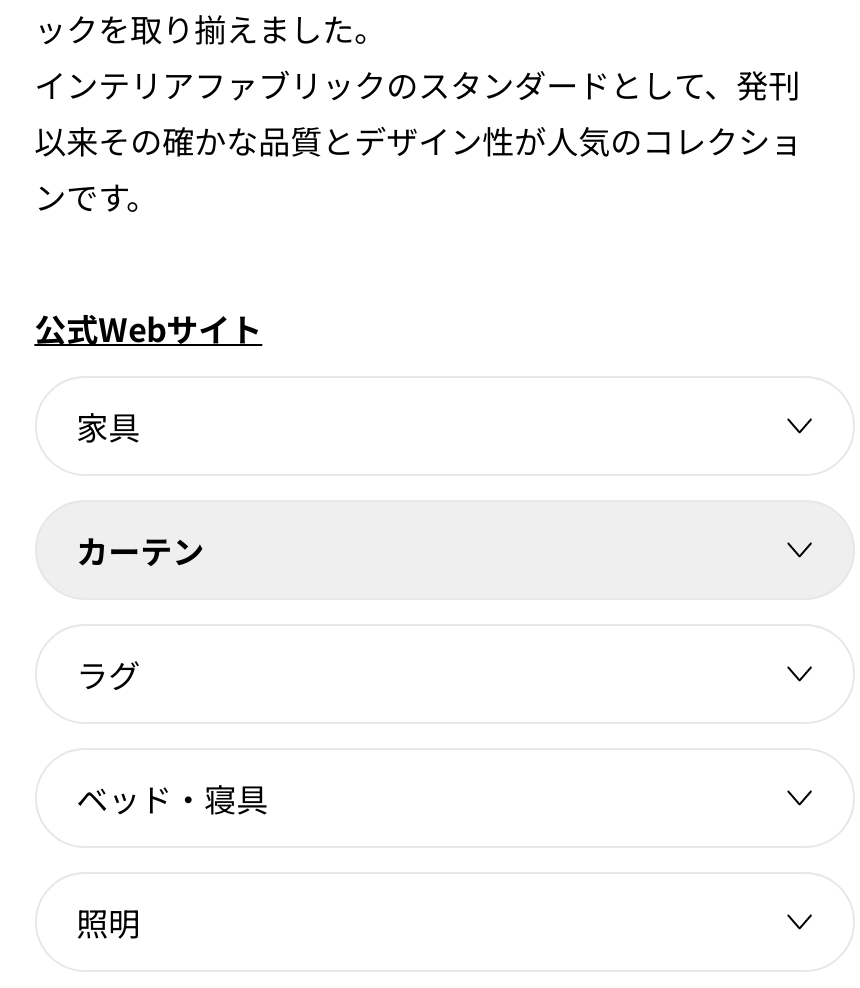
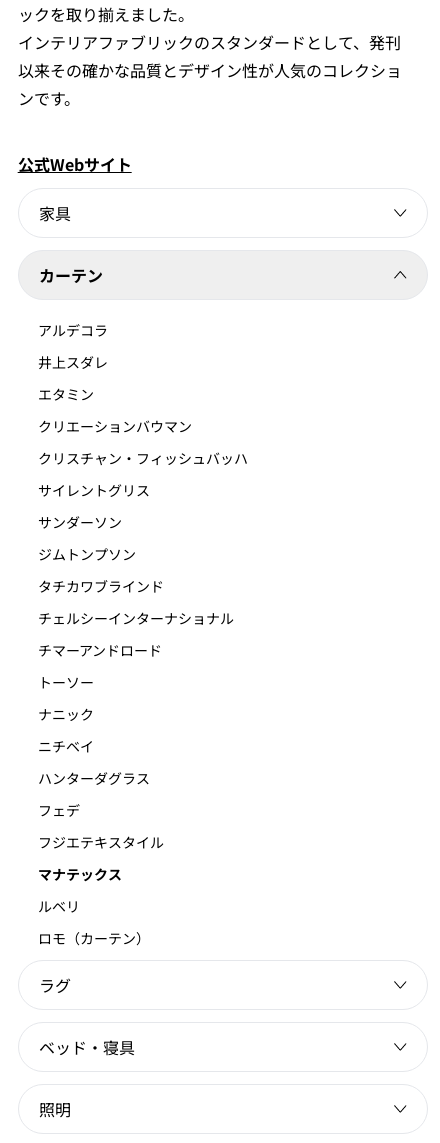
none -> [38,320,248,948] アルデコラ | 井上スダレ | エタミン | クリエーションバウマン | クリスチャン・フィッシュバッハ | サイレントグリス | サンダーソン | ジムトンプソン | タチカワブラインド | チェルシーインターナショナル | チマーアンドロード | トーソー | ナニック | ニチベイ | ハンターダグラス | フェデ | フジエテキスタイル | マナテックス | ルベリ | ロモ（カーテン）

